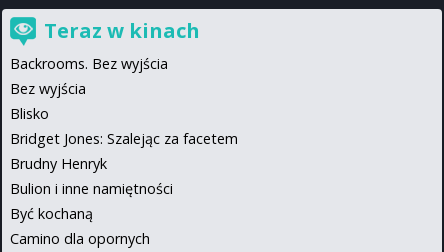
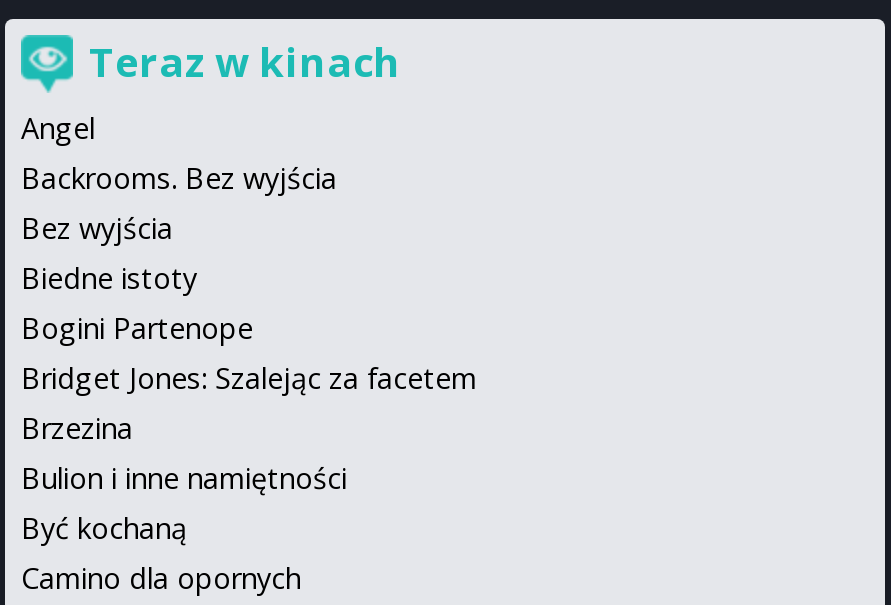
none -> [21,108,95,146] Angel
[10,103,49,122] Blisko -> [21,258,253,346] Biedne istoty | Bogini Partenope
[10,153,107,172] Brudny Henryk -> [21,408,133,446] Brzezina

